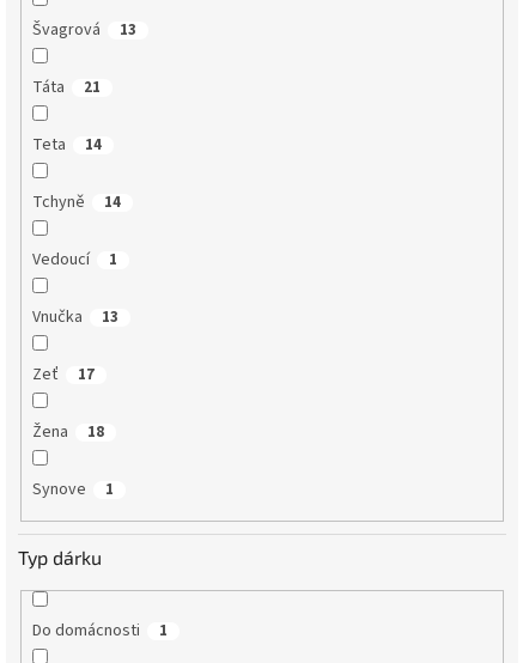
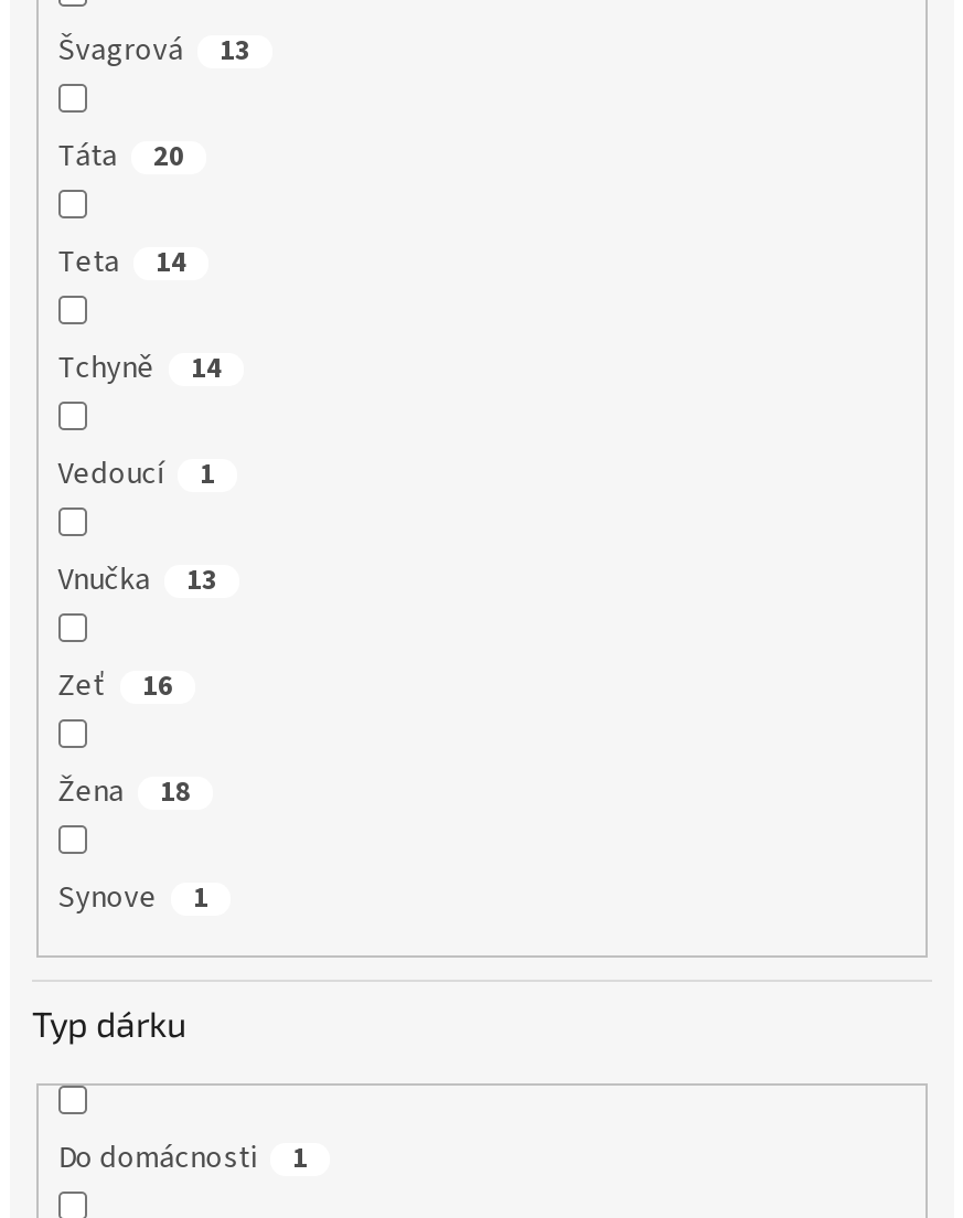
[32,76,100,100] Táta 21 -> [58,135,184,179] Táta 20
[32,363,94,387] Zeť 17 -> [58,665,173,709] Zeť 16

